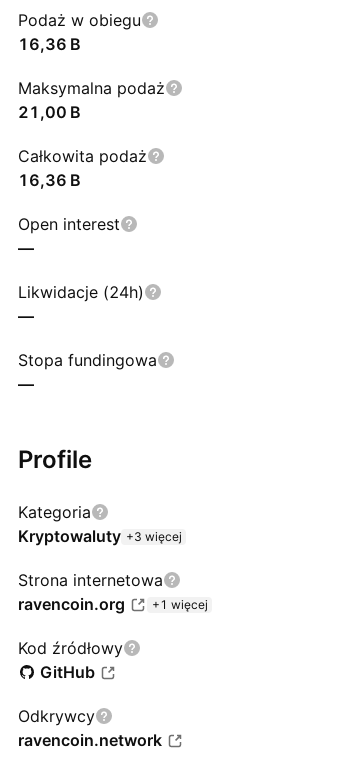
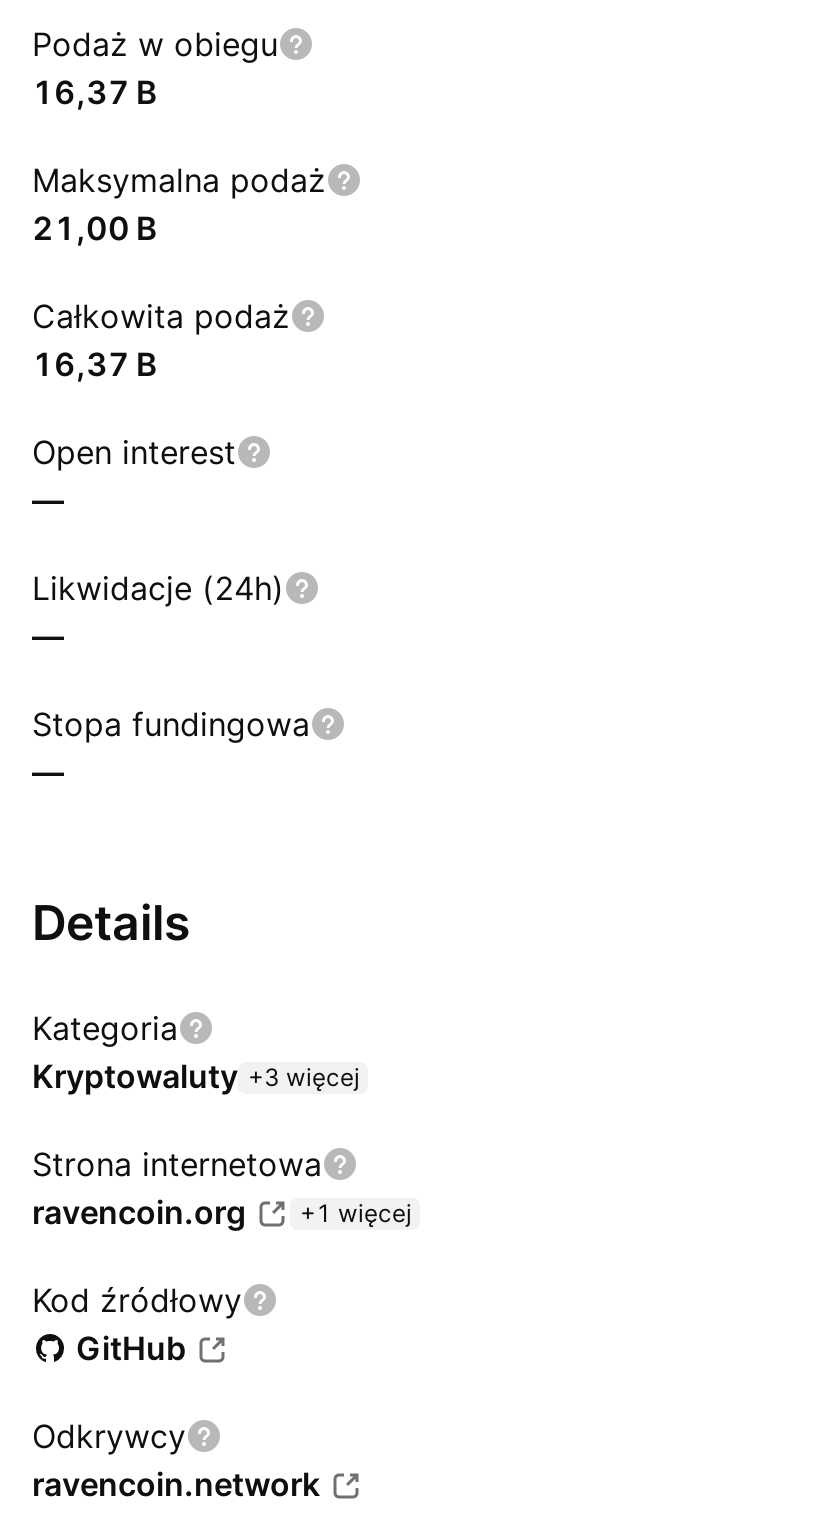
[18,34,81,54] 16,36 B -> [32,72,158,112] 16,37 B
[18,170,81,190] 16,36 B -> [32,344,158,384] 16,37 B
[18,445,92,474] Profile -> [32,894,190,952] Details

